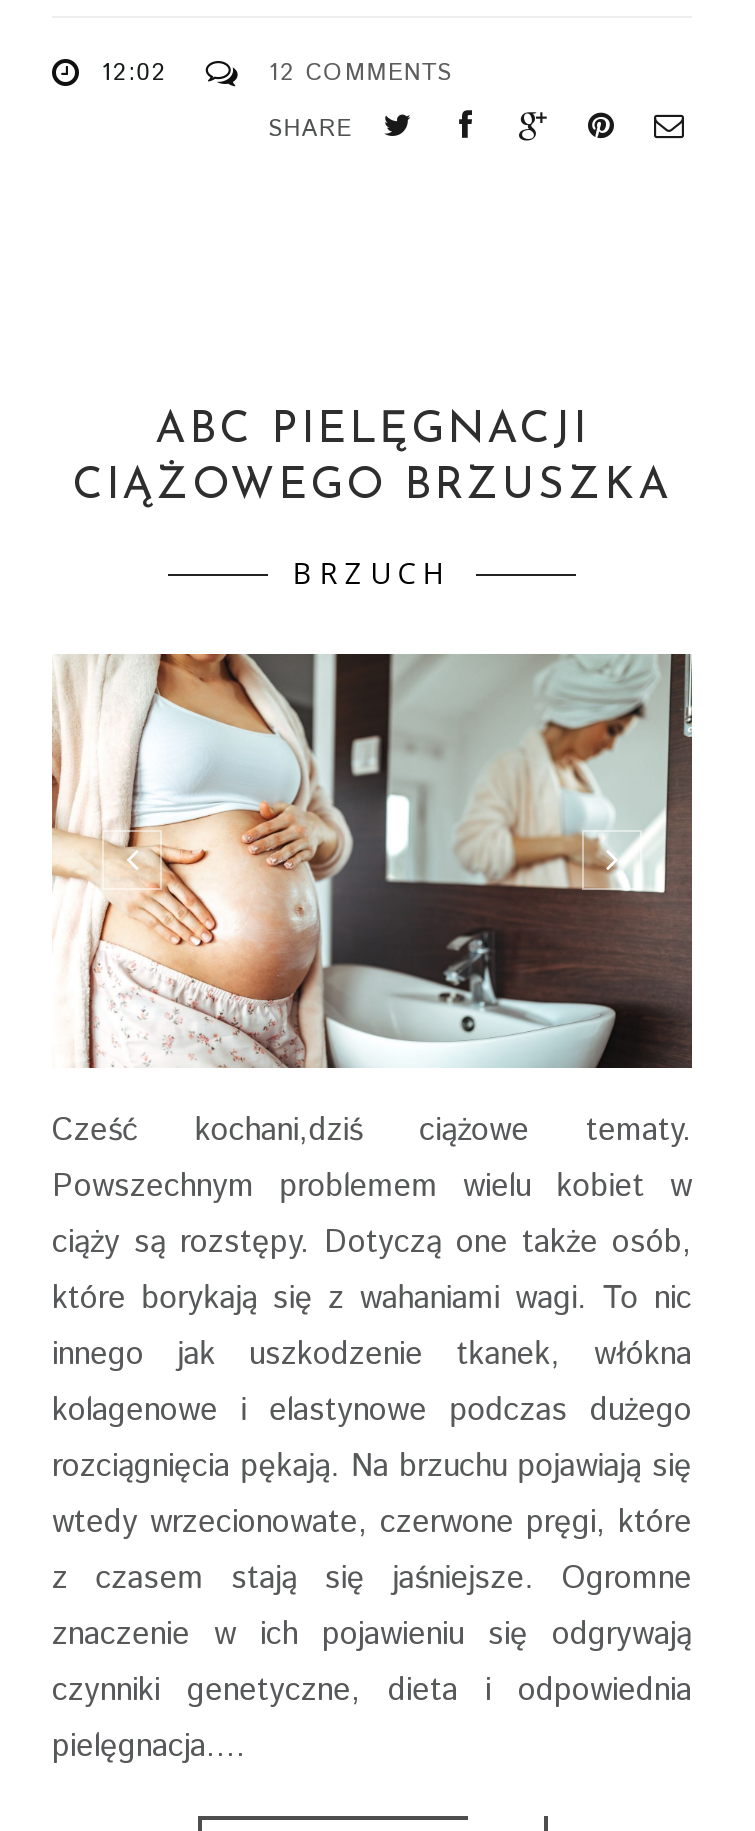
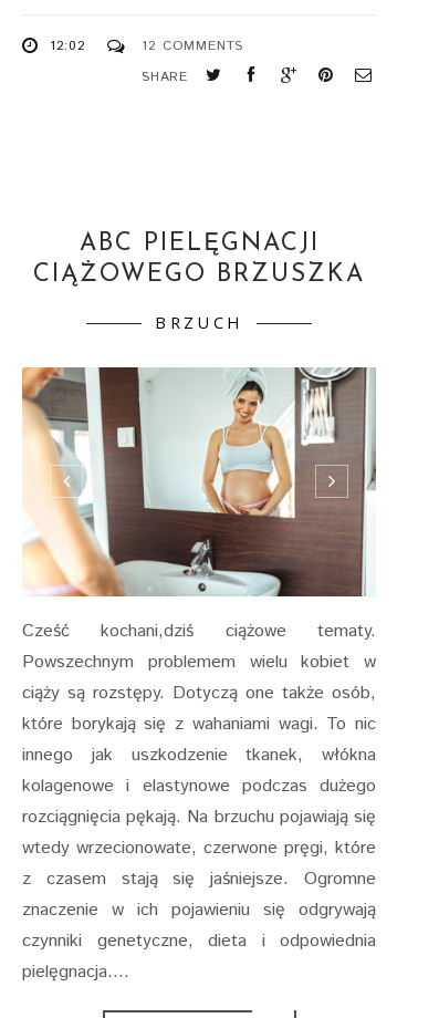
[50,652,694,1070] [image] -> [21,366,376,598] [image]

